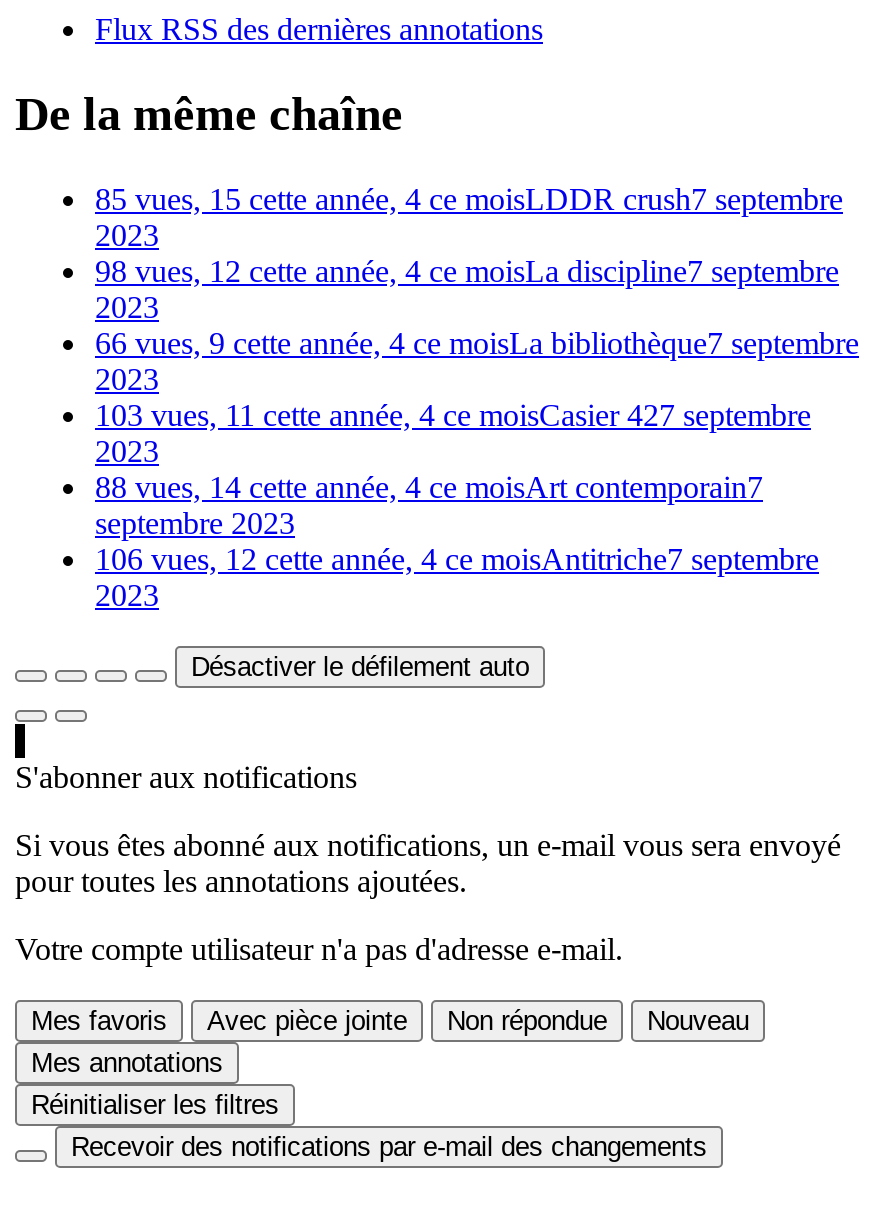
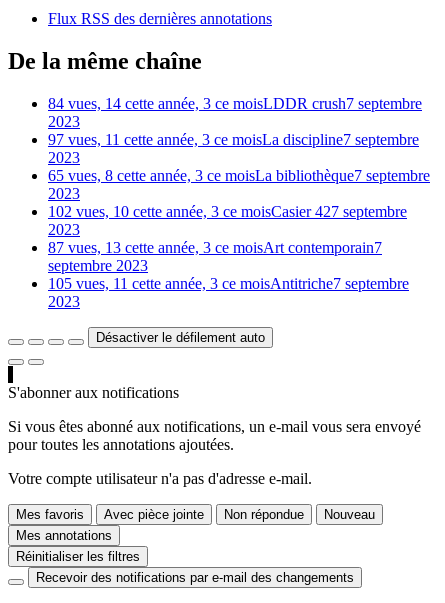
[95,181,843,215] 85 vues, 15 cette année, 4 ce moisLDDR crush7 septembre -> [48,95,422,112] 84 vues, 14 cette année, 3 ce moisLDDR crush7 septembre
[95,253,839,287] 98 vues, 12 cette année, 4 ce moisLa discipline7 septembre -> [48,131,419,148] 97 vues, 11 cette année, 3 ce moisLa discipline7 septembre
[95,325,859,359] 66 vues, 9 cette année, 4 ce moisLa bibliothèque7 septembre -> [48,167,430,184] 65 vues, 8 cette année, 3 ce moisLa bibliothèque7 septembre
[95,397,811,431] 103 vues, 11 cette année, 4 ce moisCasier 427 septembre -> [48,203,407,220] 102 vues, 10 cette année, 3 ce moisCasier 427 septembre
[95,469,763,503] 88 vues, 14 cette année, 4 ce moisArt contemporain7 -> [48,239,382,256] 87 vues, 13 cette année, 3 ce moisArt contemporain7
[95,541,819,575] 106 vues, 12 cette année, 4 ce moisAntitriche7 septembre -> [48,275,409,292] 105 vues, 11 cette année, 3 ce moisAntitriche7 septembre

